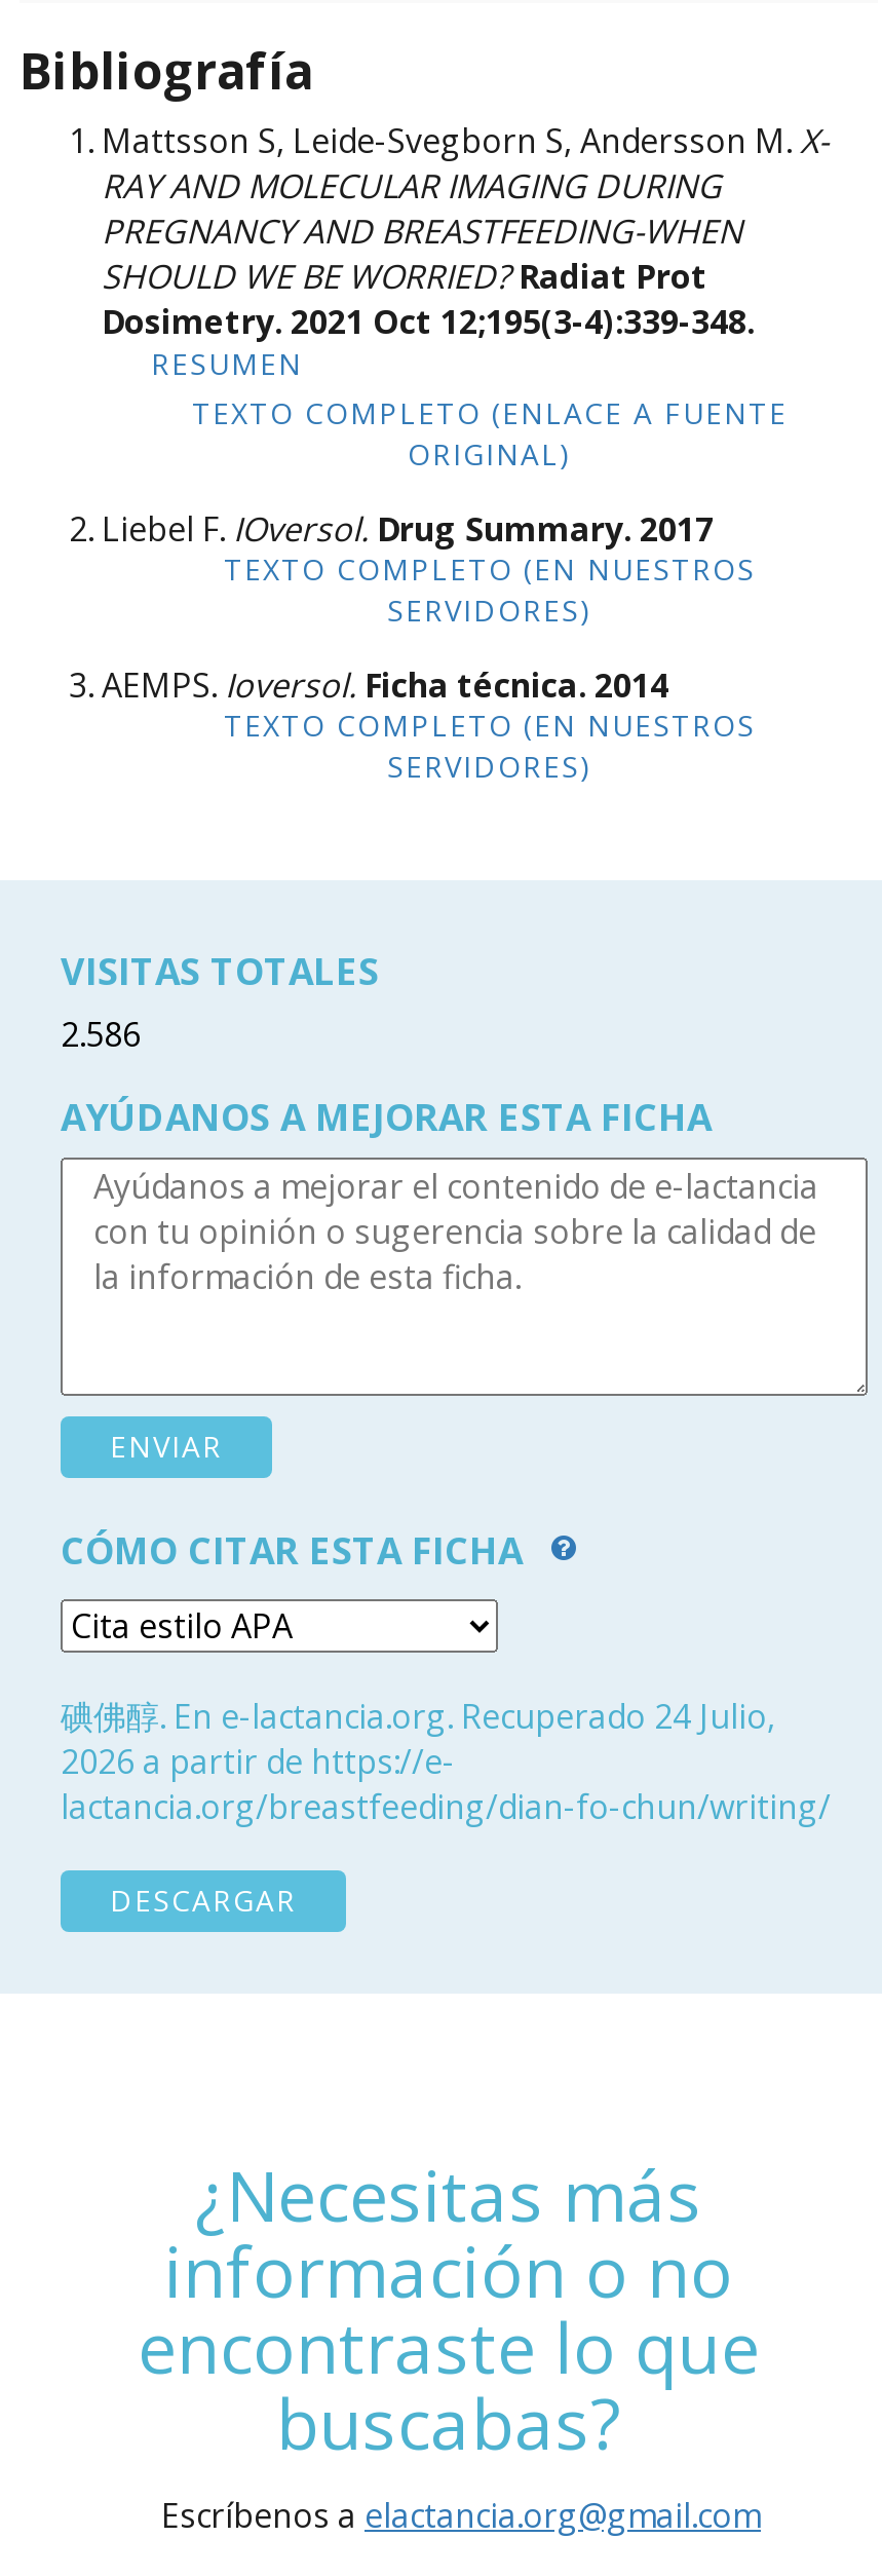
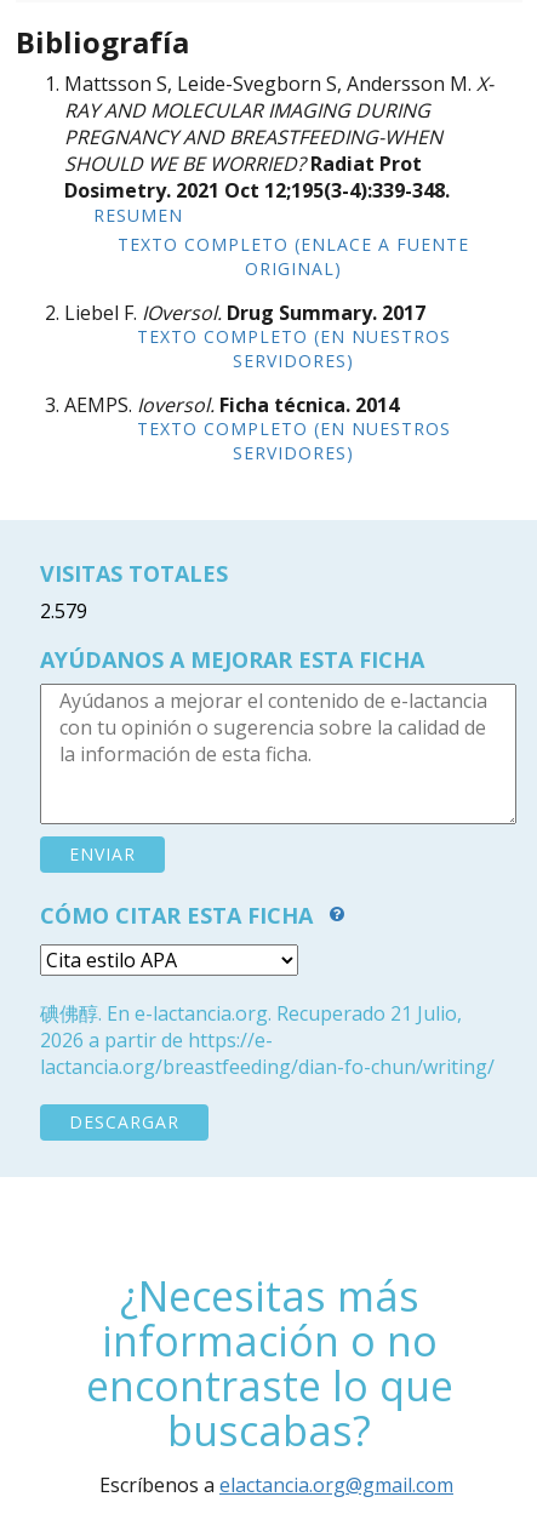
[61,1011,141,1056] 2.586 -> [40,597,87,624] 2.579
[61,1693,775,1738] 碘佛醇. En e-lactancia.org. Recuperado 24 Julio, -> [40,1000,462,1026] 碘佛醇. En e-lactancia.org. Recuperado 21 Julio,

